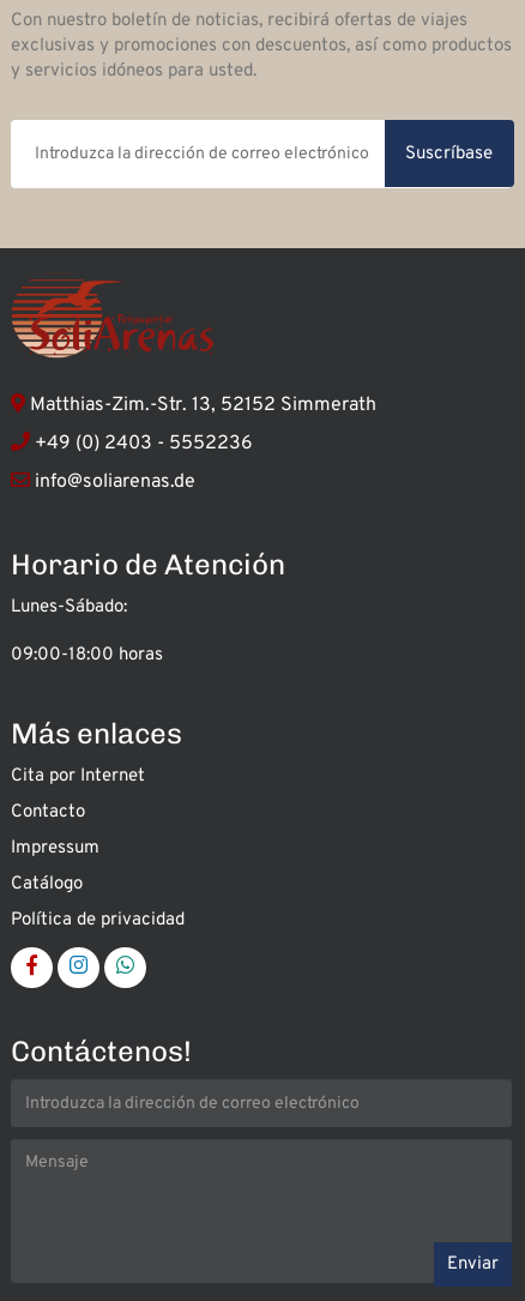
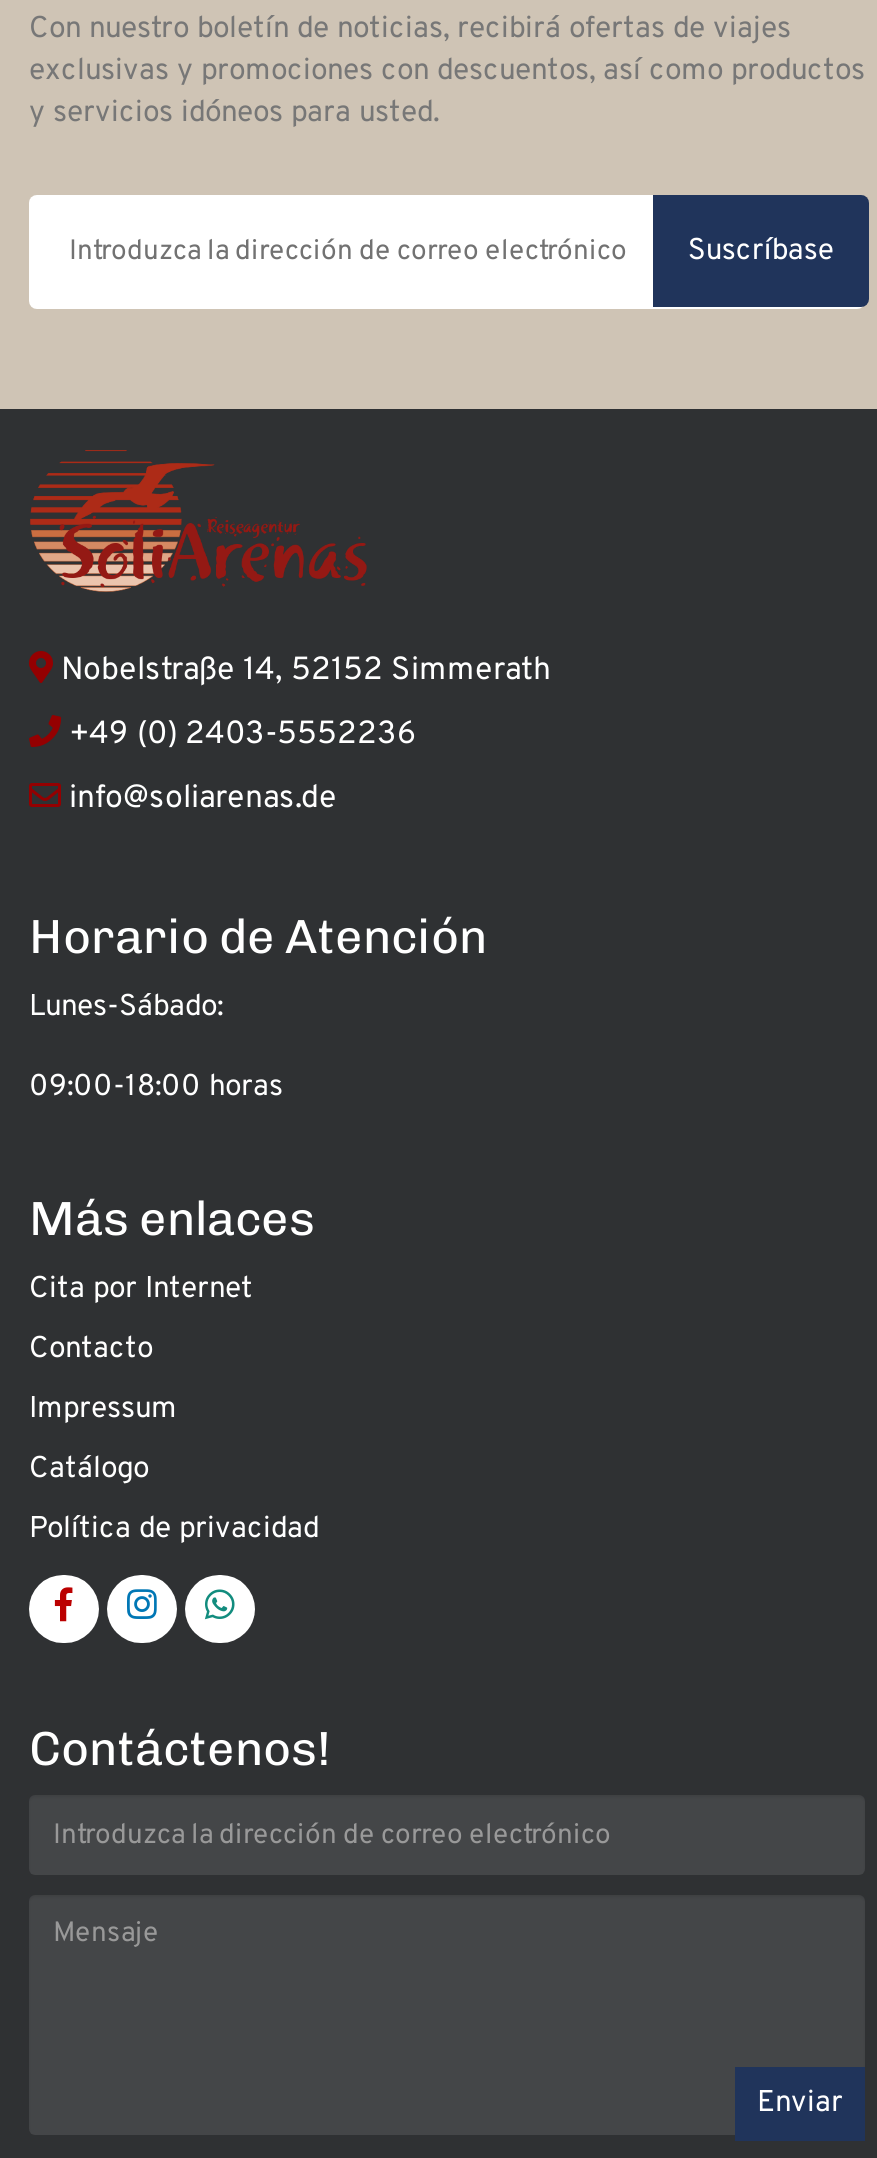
[25,394,376,418] Matthias-Zim.-Str. 13, 52152 Simmerath -> [53,652,551,692] Nobelstraße 14, 52152 Simmerath
[35,432,253,456] +49 (0) 2403 - 5552236 -> [69,716,417,756] +49 (0) 2403-5552236

